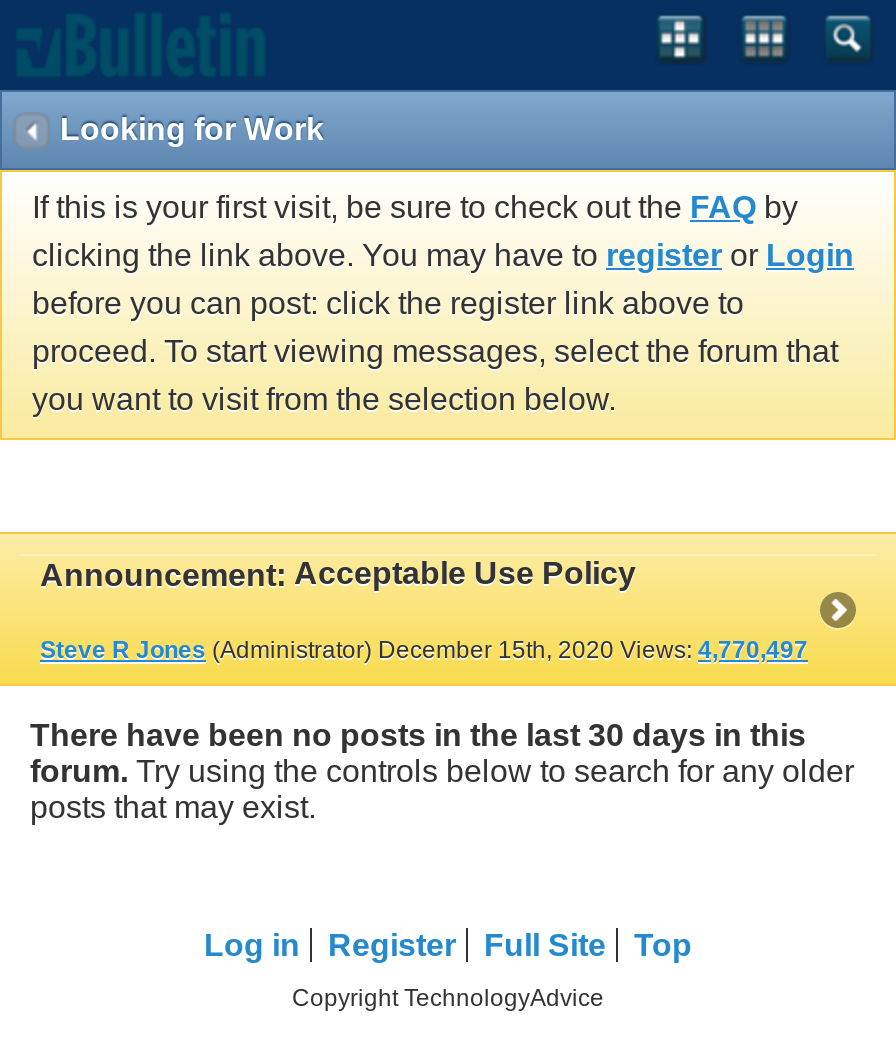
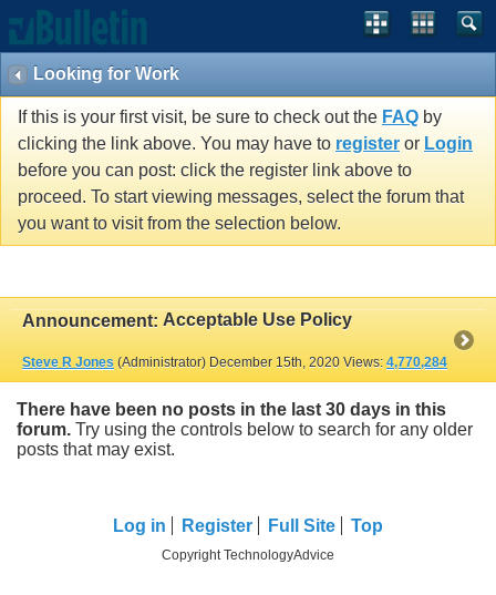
[40,636,808,664] Steve R Jones (Administrator) December 15th, 2020 Views: 4,770,497 -> [22,354,447,370] Steve R Jones (Administrator) December 15th, 2020 Views: 4,770,284

